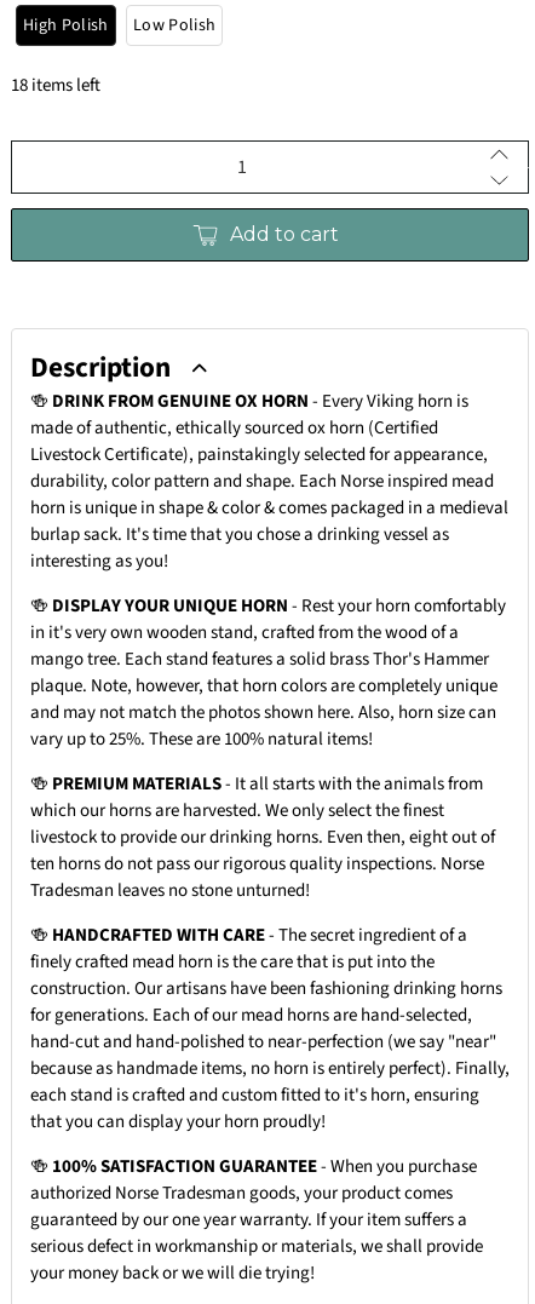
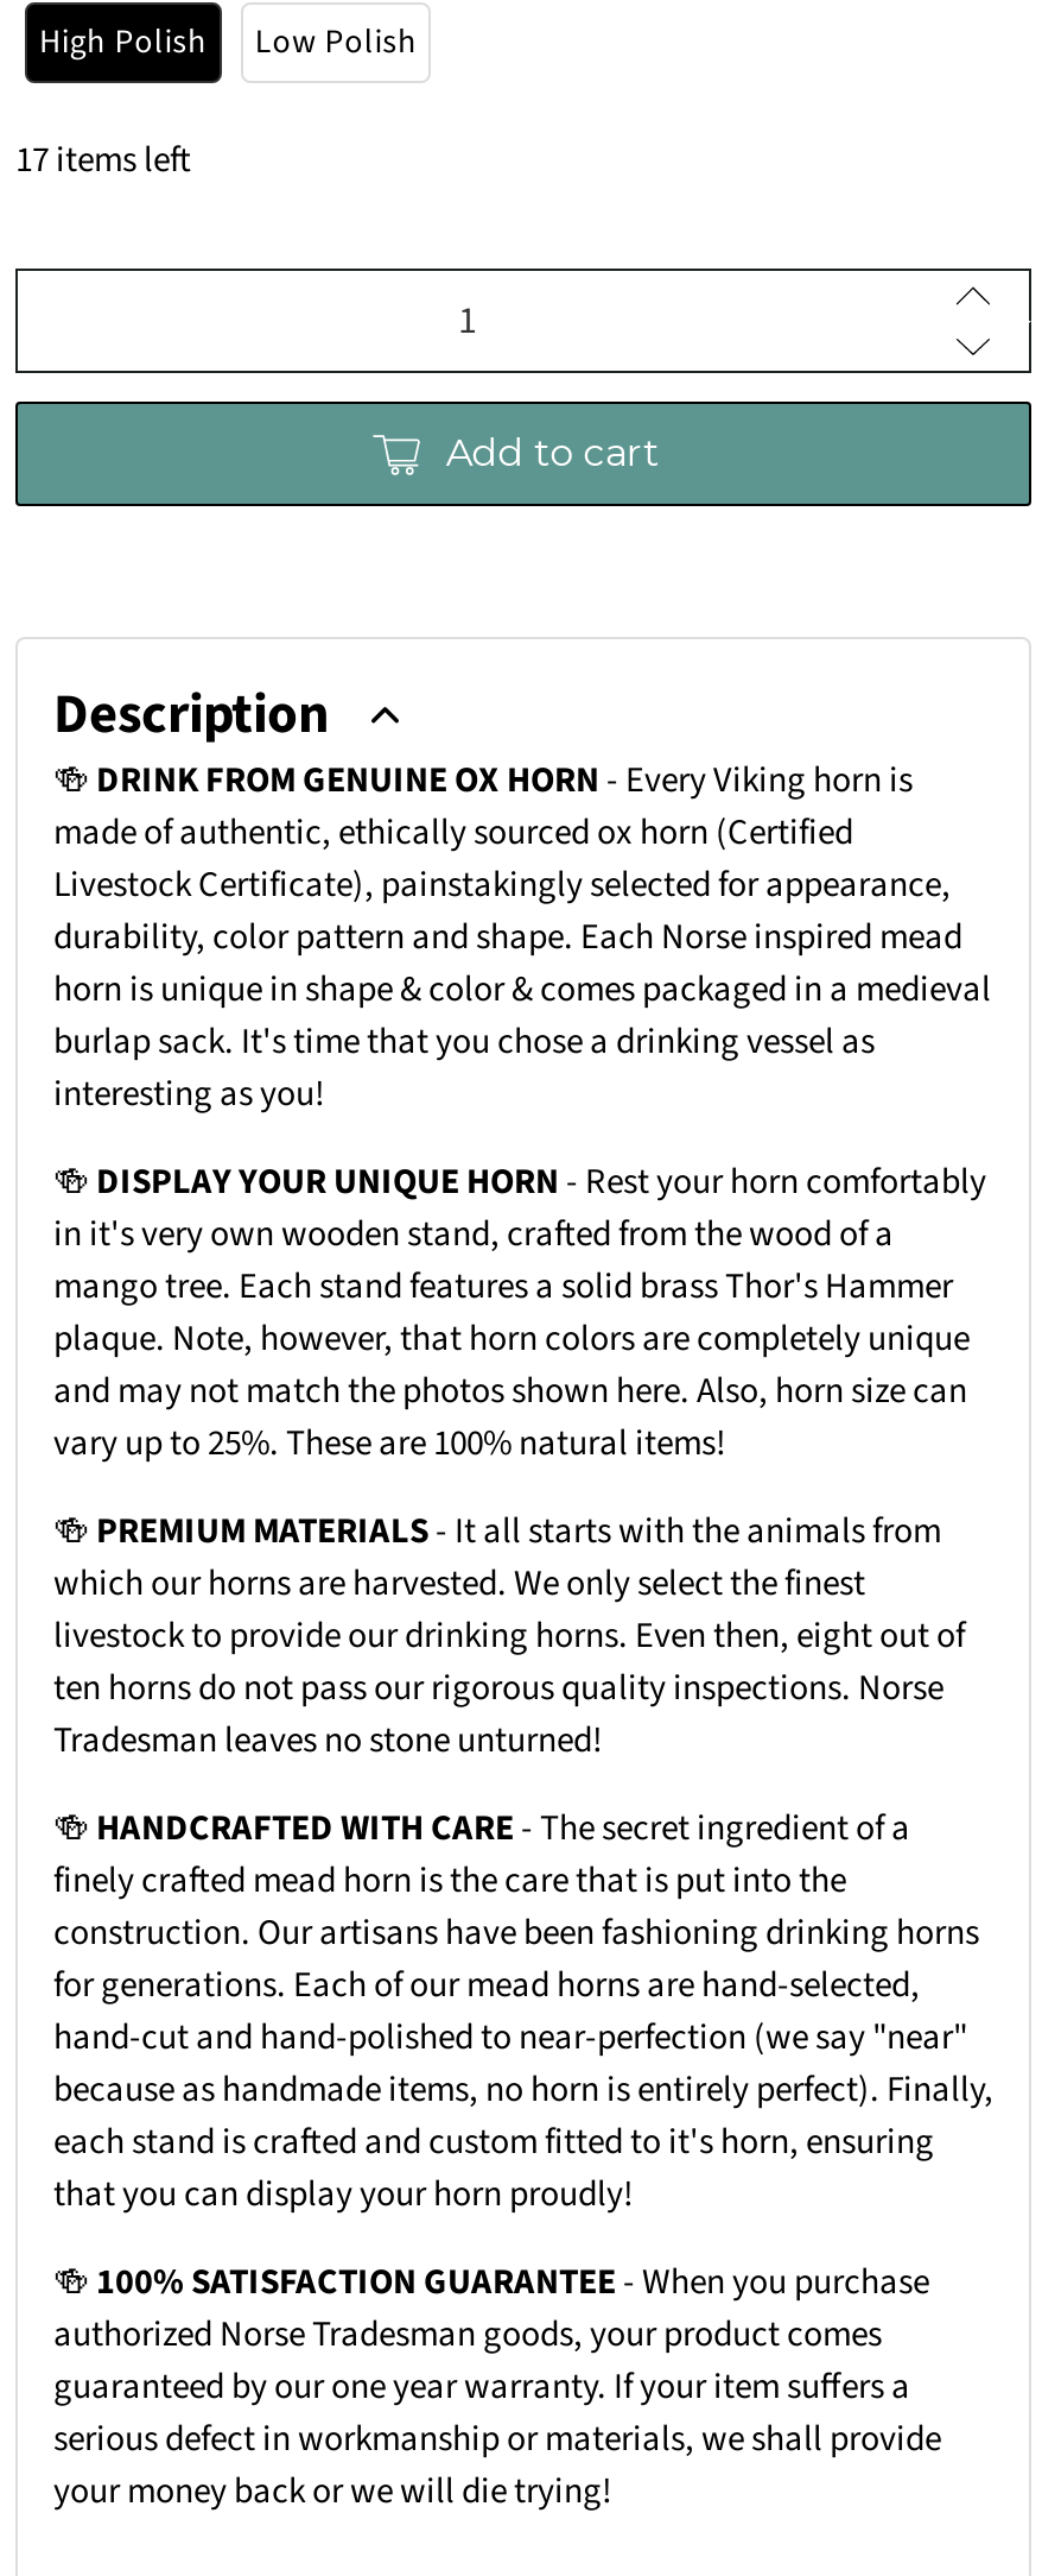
[11,72,100,97] 18 items left -> [15,134,191,184] 17 items left

